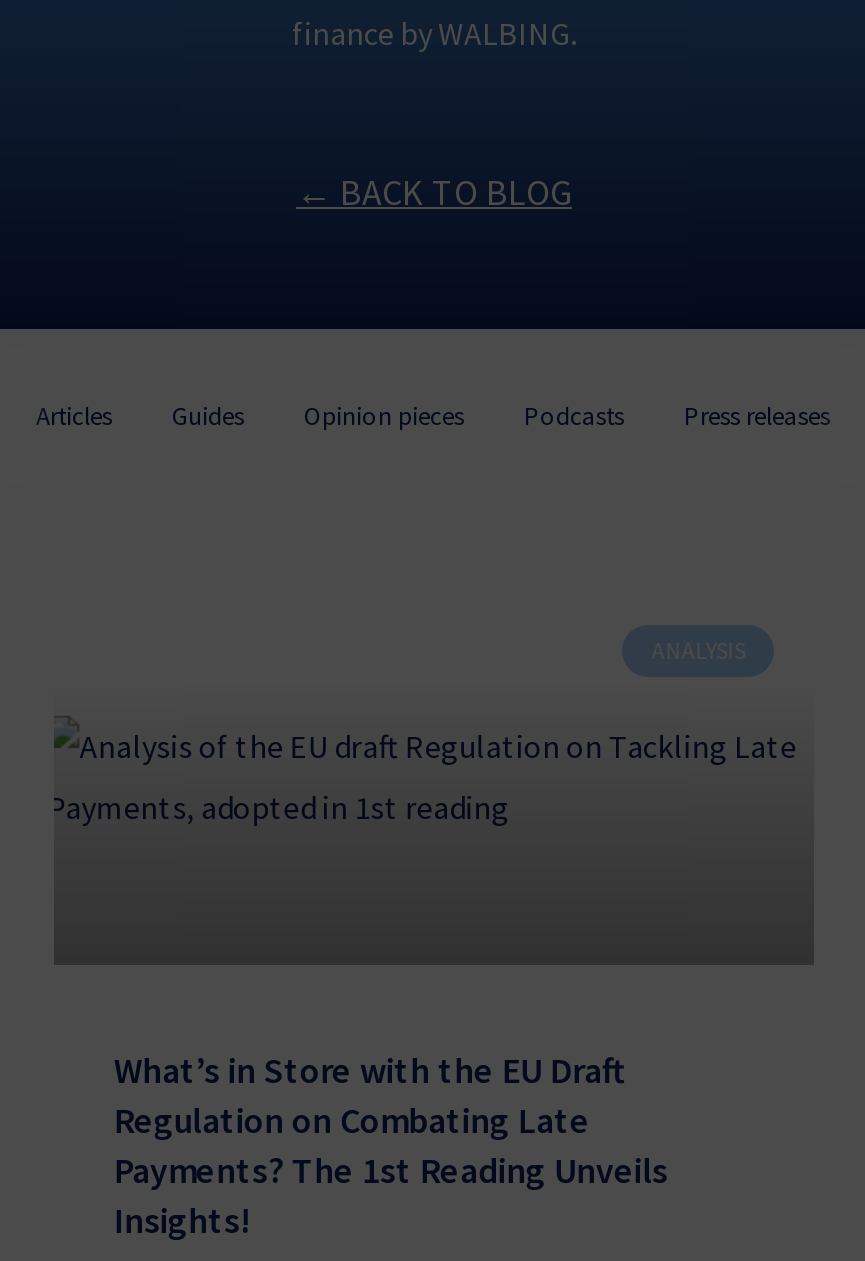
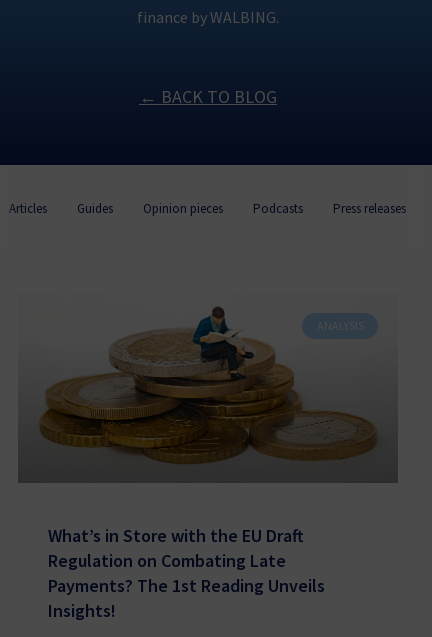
none -> [19,306,388,466] [image]

